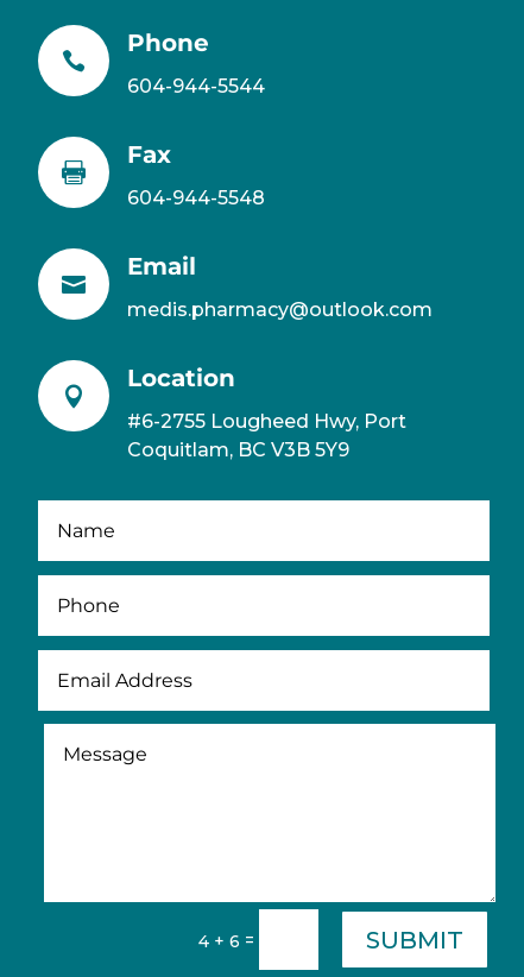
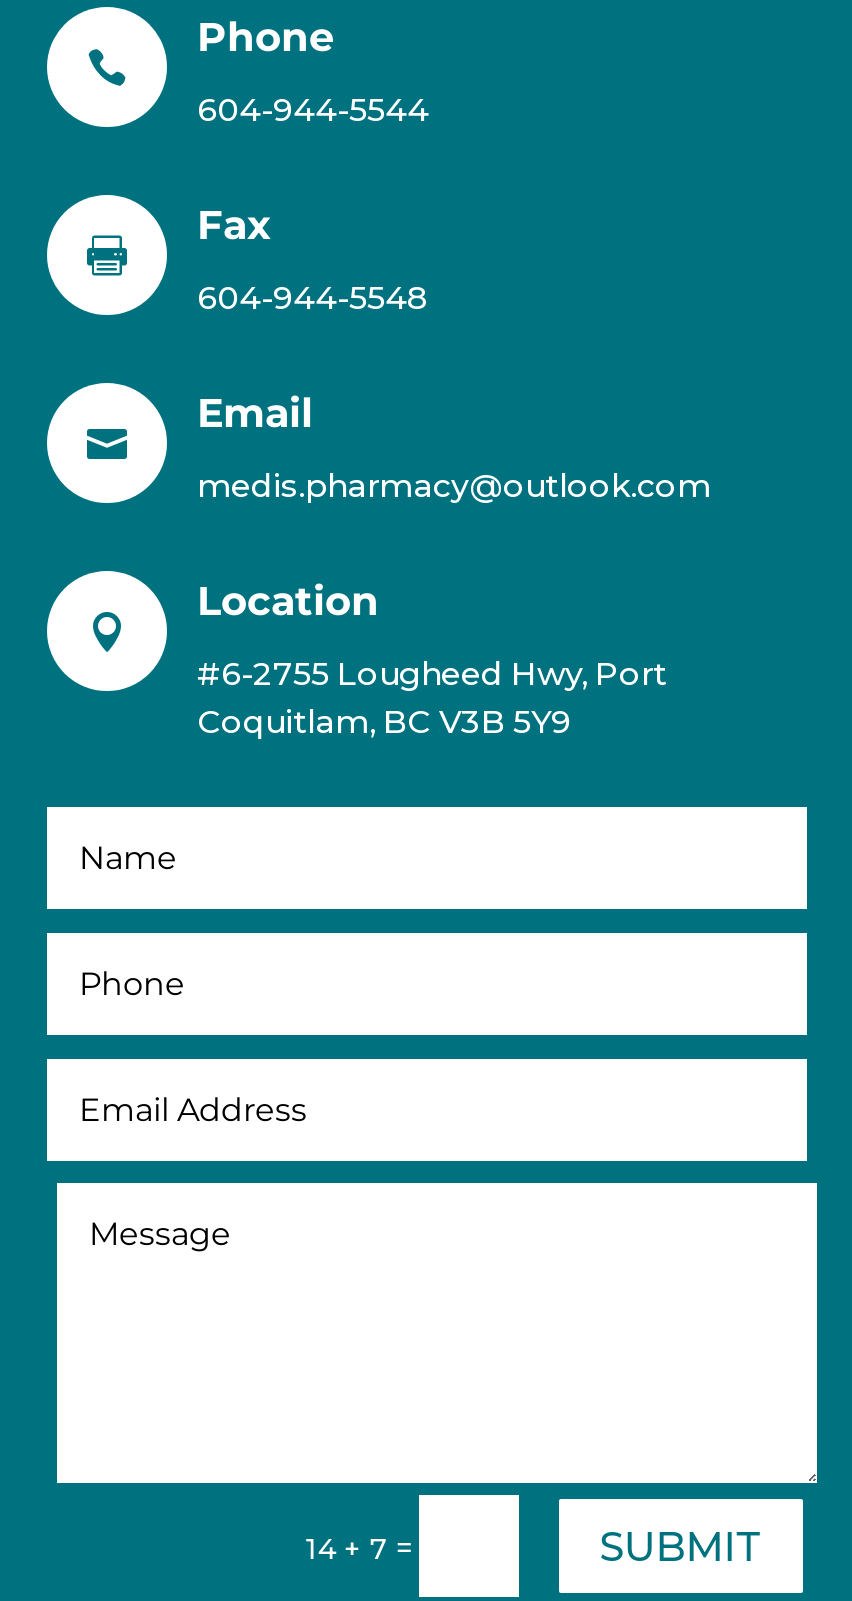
[199,930,260,952] 4 + 6 = -> [306,1529,420,1567] 14 + 7 =

